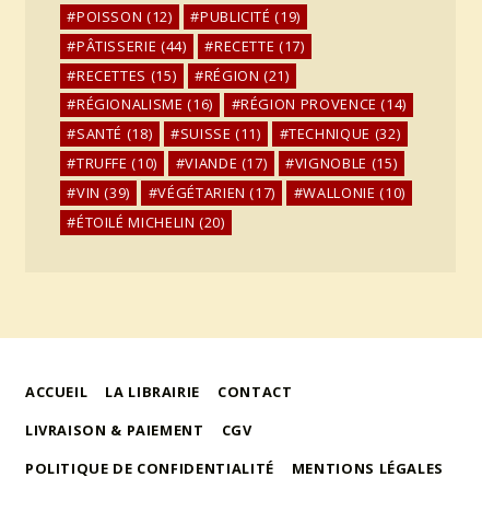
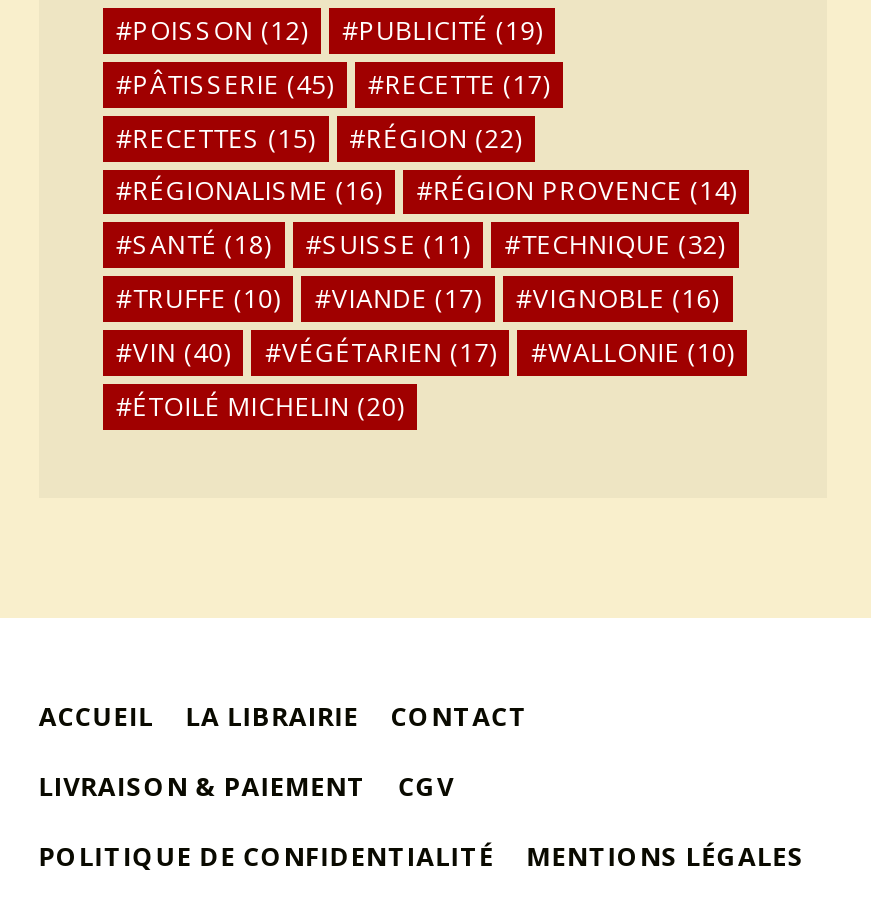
[76,36,305,56] PÂTISSERIE (44) RECETTE (17) -> [133,66,550,102] PÂTISSERIE (45) RECETTE (17)
[76,65,289,85] RECETTES (15) RÉGION (21) -> [133,119,522,155] RECETTES (15) RÉGION (22)
[76,153,397,173] TRUFFE (10) VIANDE (17) VIGNOBLE (15) -> [133,280,719,316] TRUFFE (10) VIANDE (17) VIGNOBLE (16)
[76,183,405,202] VIN (39) VÉGÉTARIEN (17) WALLONIE (10) -> [133,334,735,370] VIN (40) VÉGÉTARIEN (17) WALLONIE (10)

